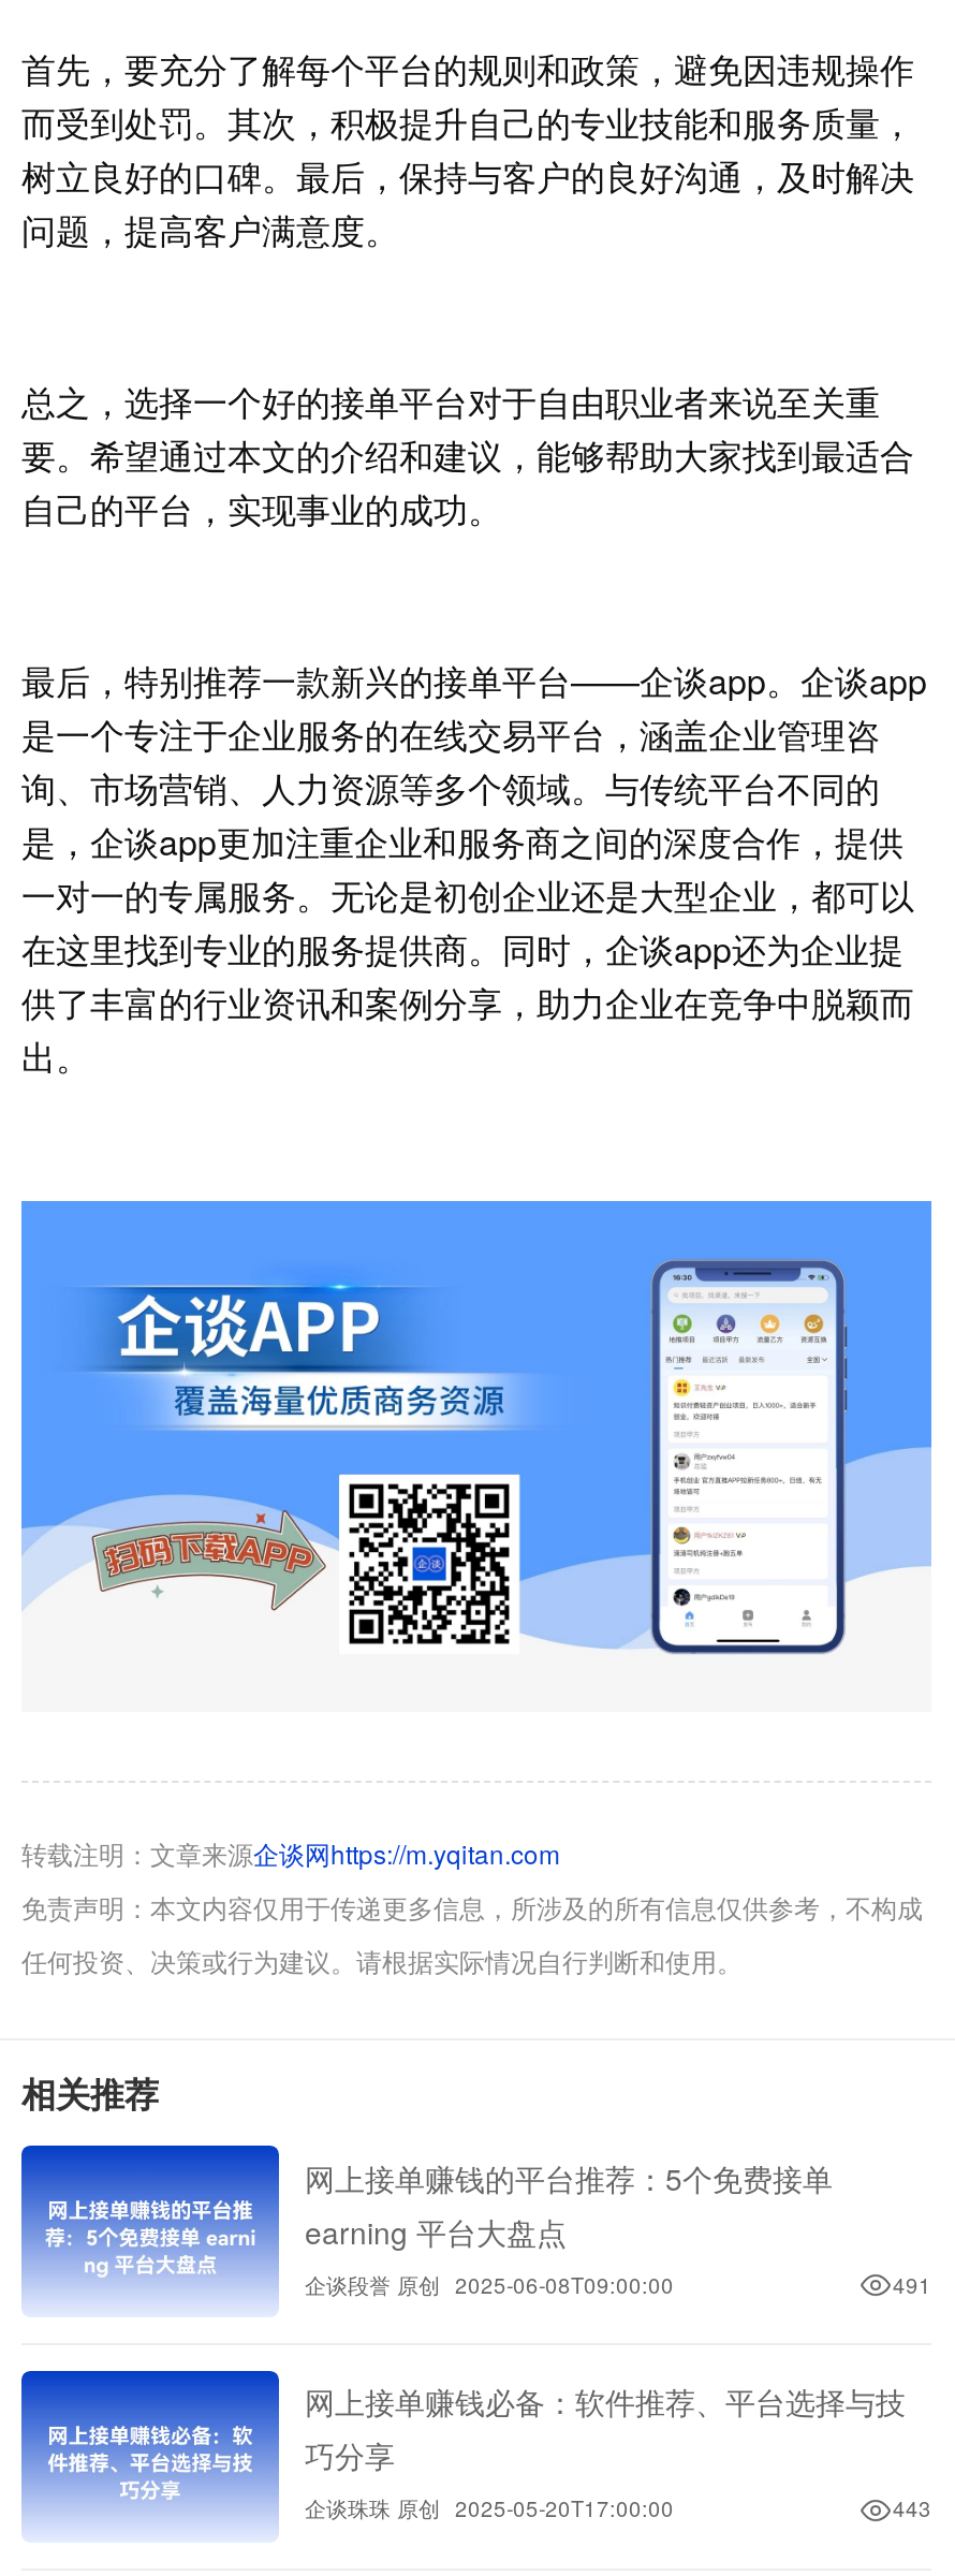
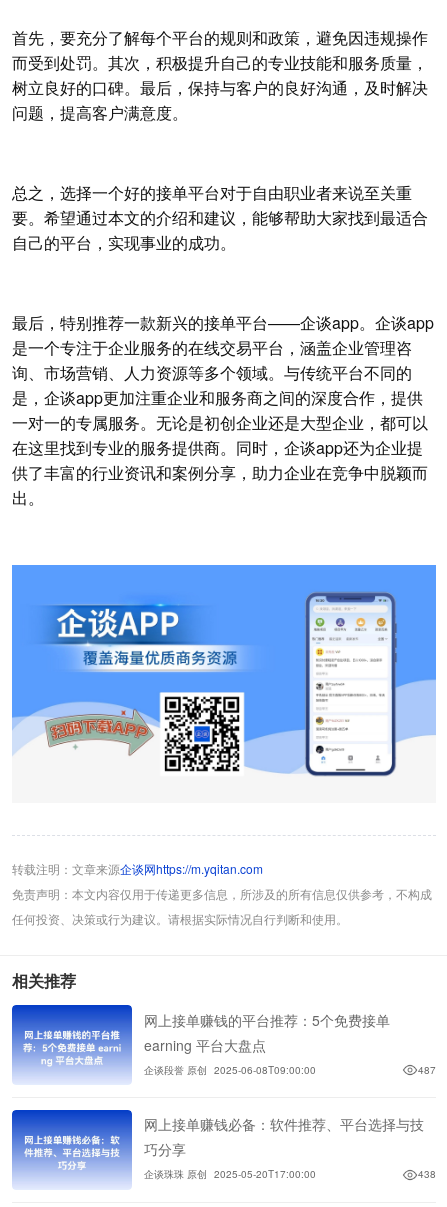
[893,2269,931,2299] 491 -> [418,1062,436,1076] 487
[893,2494,931,2524] 443 -> [418,1167,436,1181] 438

